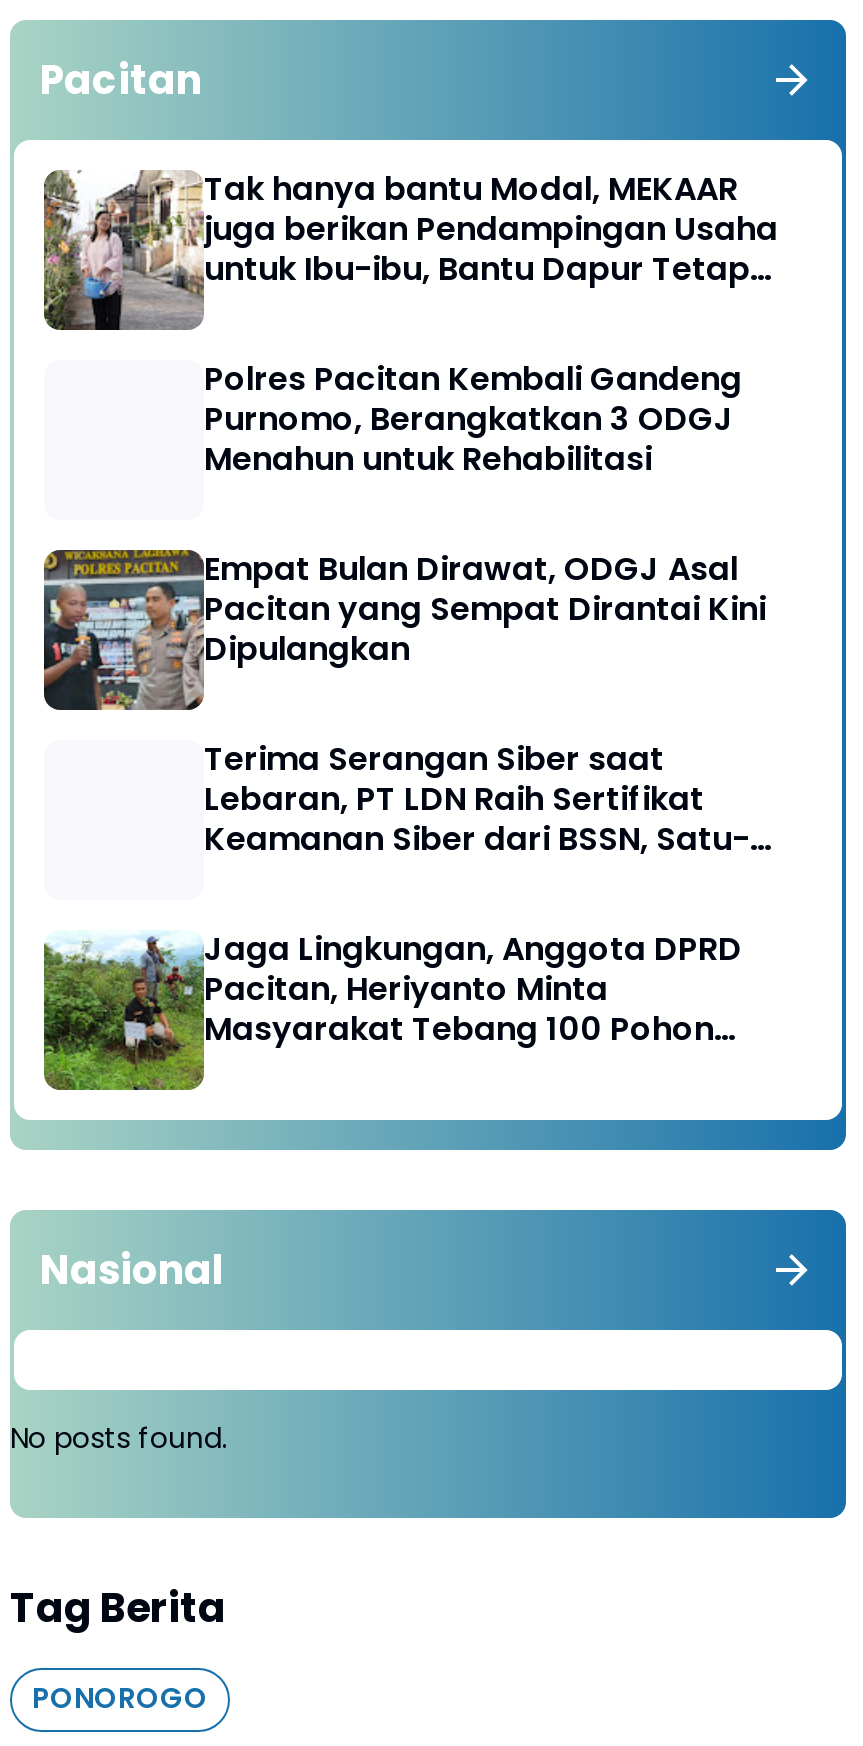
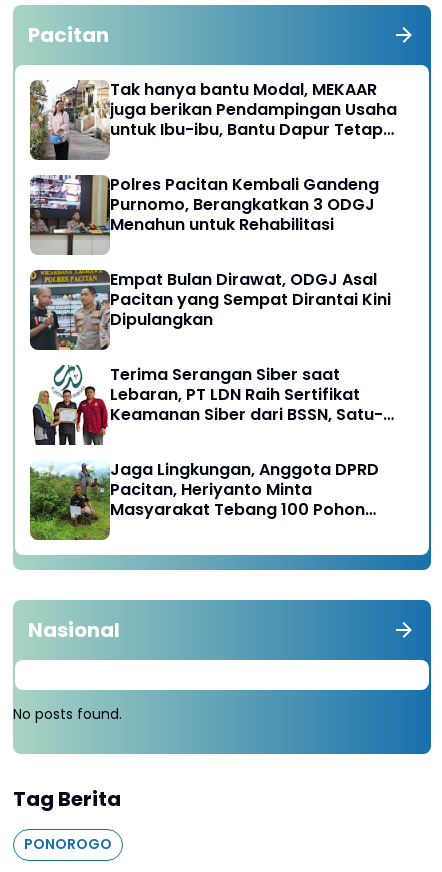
none -> [29,174,111,256] [image]
none -> [32,364,107,446] [image]

